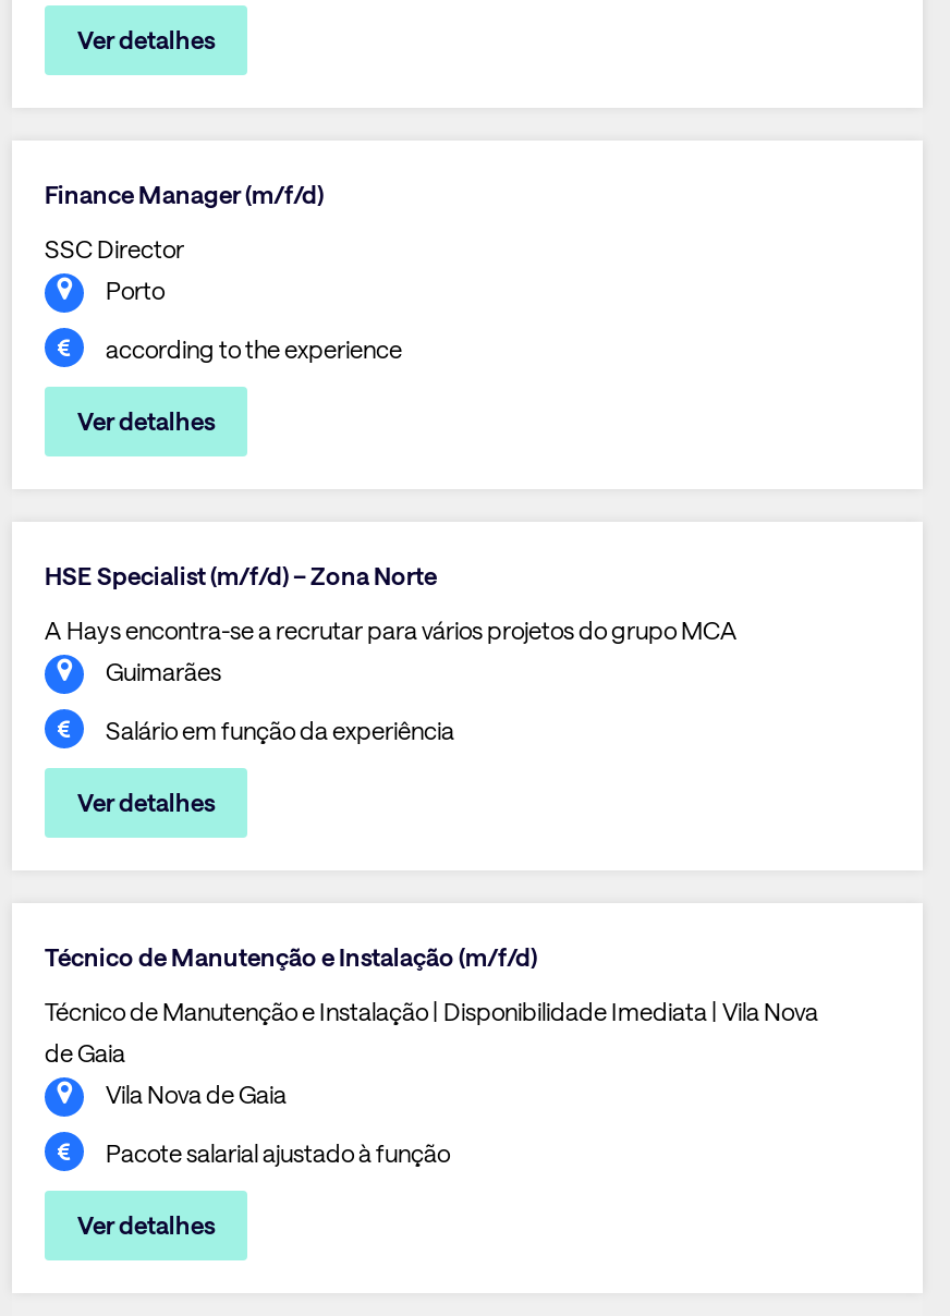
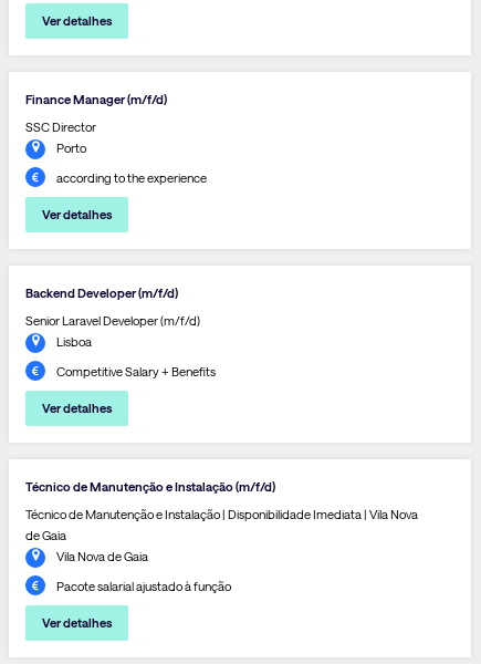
[45,561,437,589] HSE Specialist (m/f/d) – Zona Norte -> [25,286,178,300] Backend Developer (m/f/d)
[45,616,738,644] A Hays encontra-se a recrutar para vários projetos do grupo MCA -> [25,313,200,328] Senior Laravel Developer (m/f/d)
[106,657,221,685] Guimarães -> [56,334,92,349] Lisboa
[106,716,454,744] Salário em função da experiência -> [56,364,216,378] Competitive Salary + Benefits

